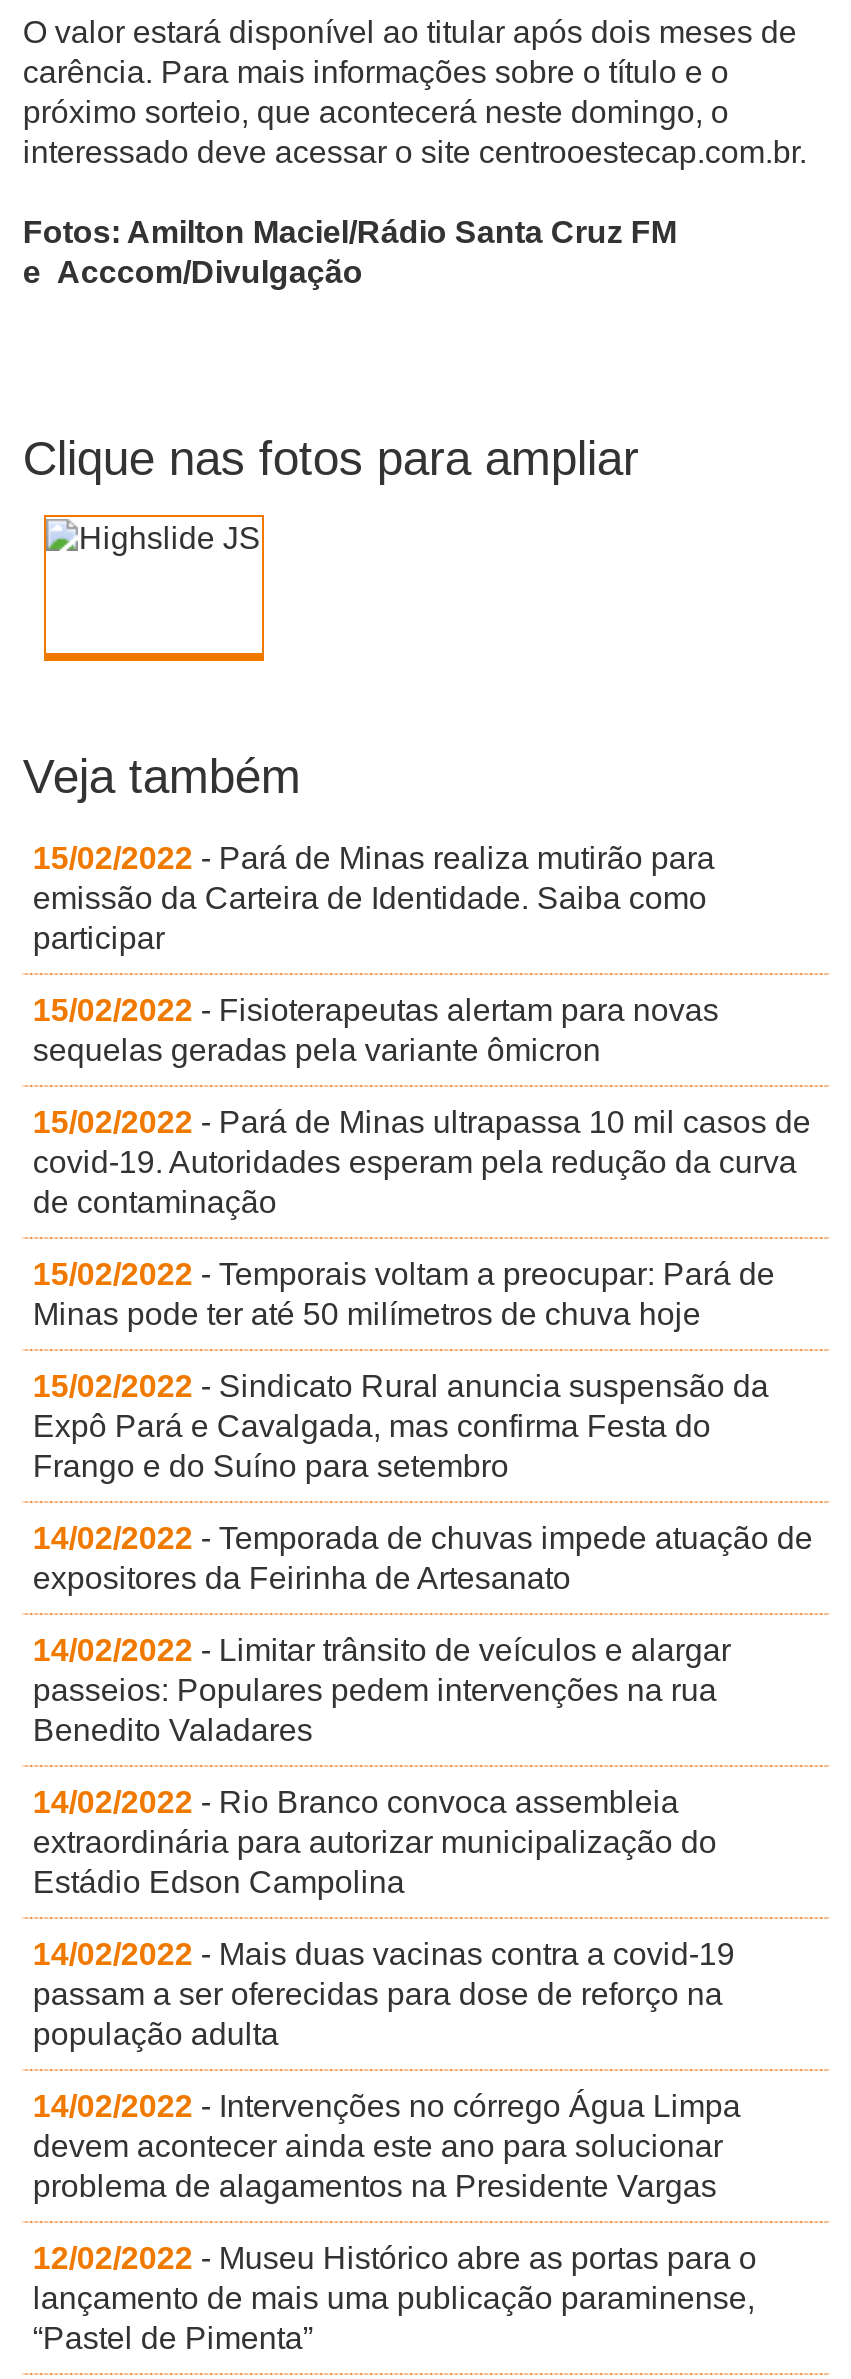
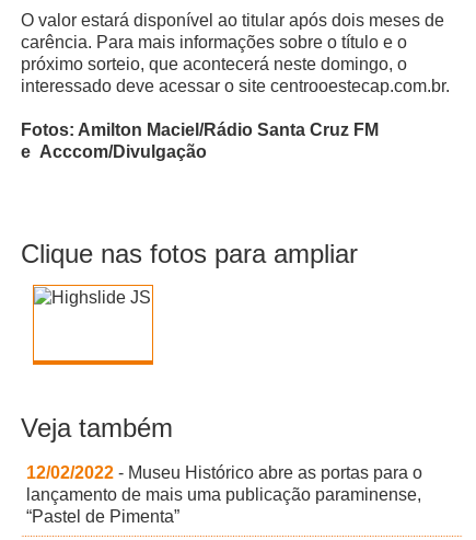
[33,841,813,2203] 15/02/2022 - Pará de Minas realiza mutirão para | emissão da Carteira de Identidade. Saiba como | participar | 15/02/2022 - Fisioterapeutas alertam para novas | sequelas geradas pela variante ômicron | 15/02/2022 - Pará de Minas ultrapassa 10 mil casos de | covid-19. Autoridades esperam pela redução da curva | de contaminação | 15/02/2022 - Temporais voltam a preocupar: Pará de | Minas pode ter até 50 milímetros de chuva hoje | 15/02/2022 - Sindicato Rural anuncia suspensão da | Expô Pará e Cavalgada, mas confirma Festa do | Frango e do Suíno para setembro | 14/02/2022 - Temporada de chuvas impede atuação de | expositores da Feirinha de Artesanato | 14/02/2022 - Limitar trânsito de veículos e alargar | passeios: Populares pedem intervenções na rua | Benedito Valadares | 14/02/2022 - Rio Branco convoca assembleia | extraordinária para autorizar municipalização do | Estádio Edson Campolina | 14/02/2022 - Mais duas vacinas contra a covid-19 | passam a ser oferecidas para dose de reforço na | população adulta | 14/02/2022 - Intervenções no córrego Água Limpa | devem acontecer ainda este ano para solucionar | problema de alagamentos na Presidente Vargas -> none

